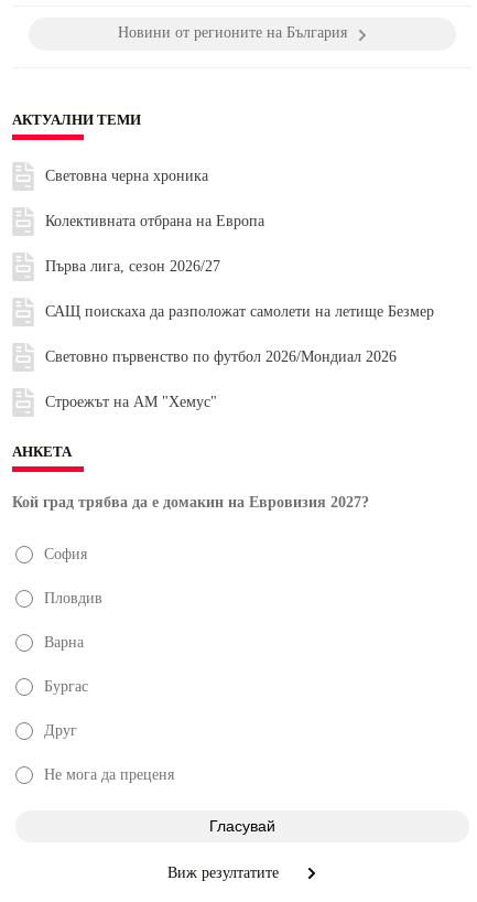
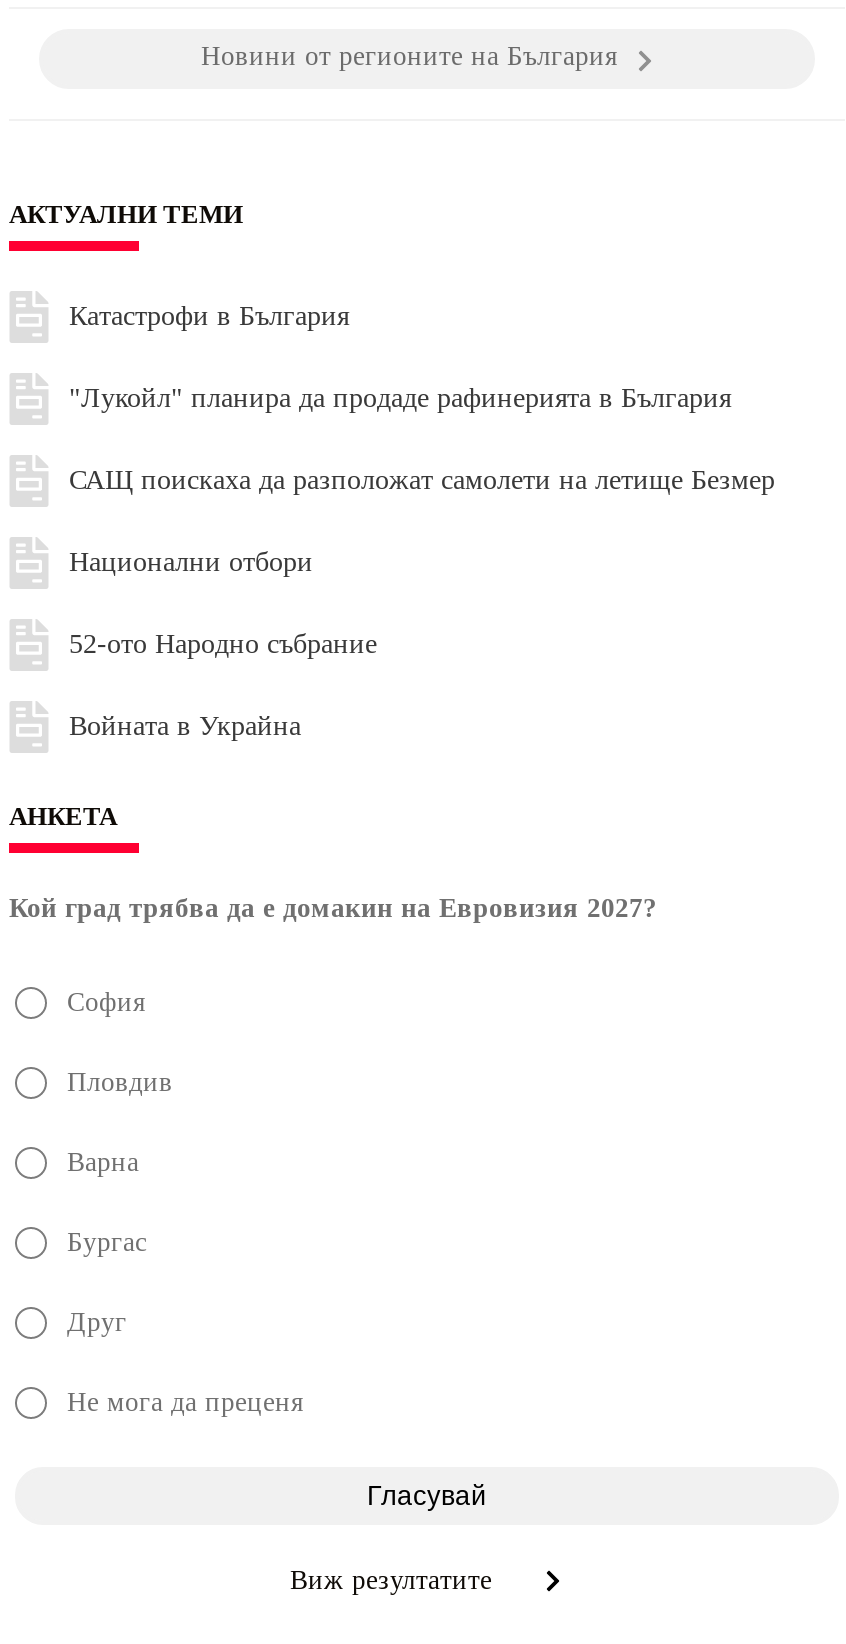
[45,167,264,274] Световна черна хроника | Колективната отбрана на Европа | Първа лига, сезон 2026/27 -> [69,300,731,412] Катастрофи в България | "Лукойл" планира да продаде рафинерията в България
moved [45,303,434,319] -> [69,464,775,494]: САЩ поискаха да разположат самолети на летище Безмер
[45,348,397,410] Световно първенство по футбол 2026/Мондиал 2026 | Строежът на АМ "Хемус" -> [69,546,377,740] Национални отбори | 52-ото Народно събрание | Войната в Украйна

